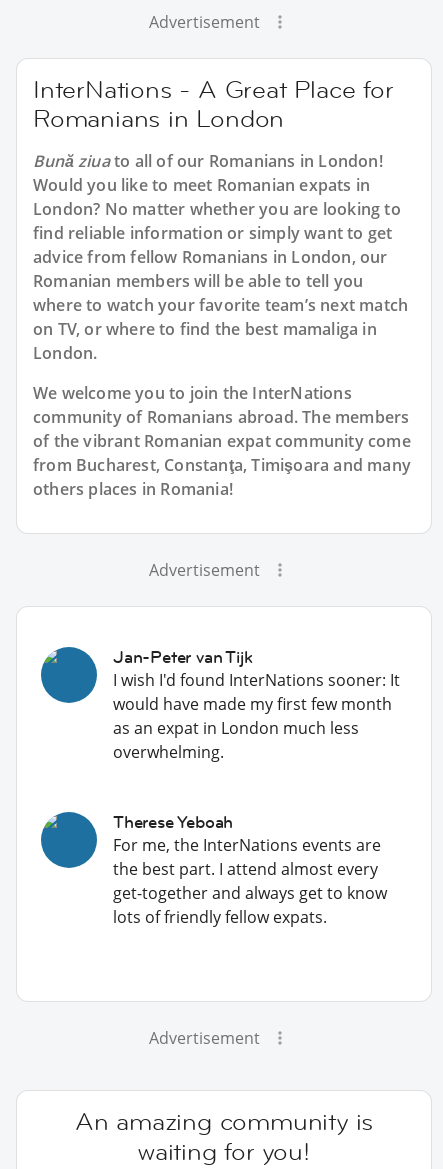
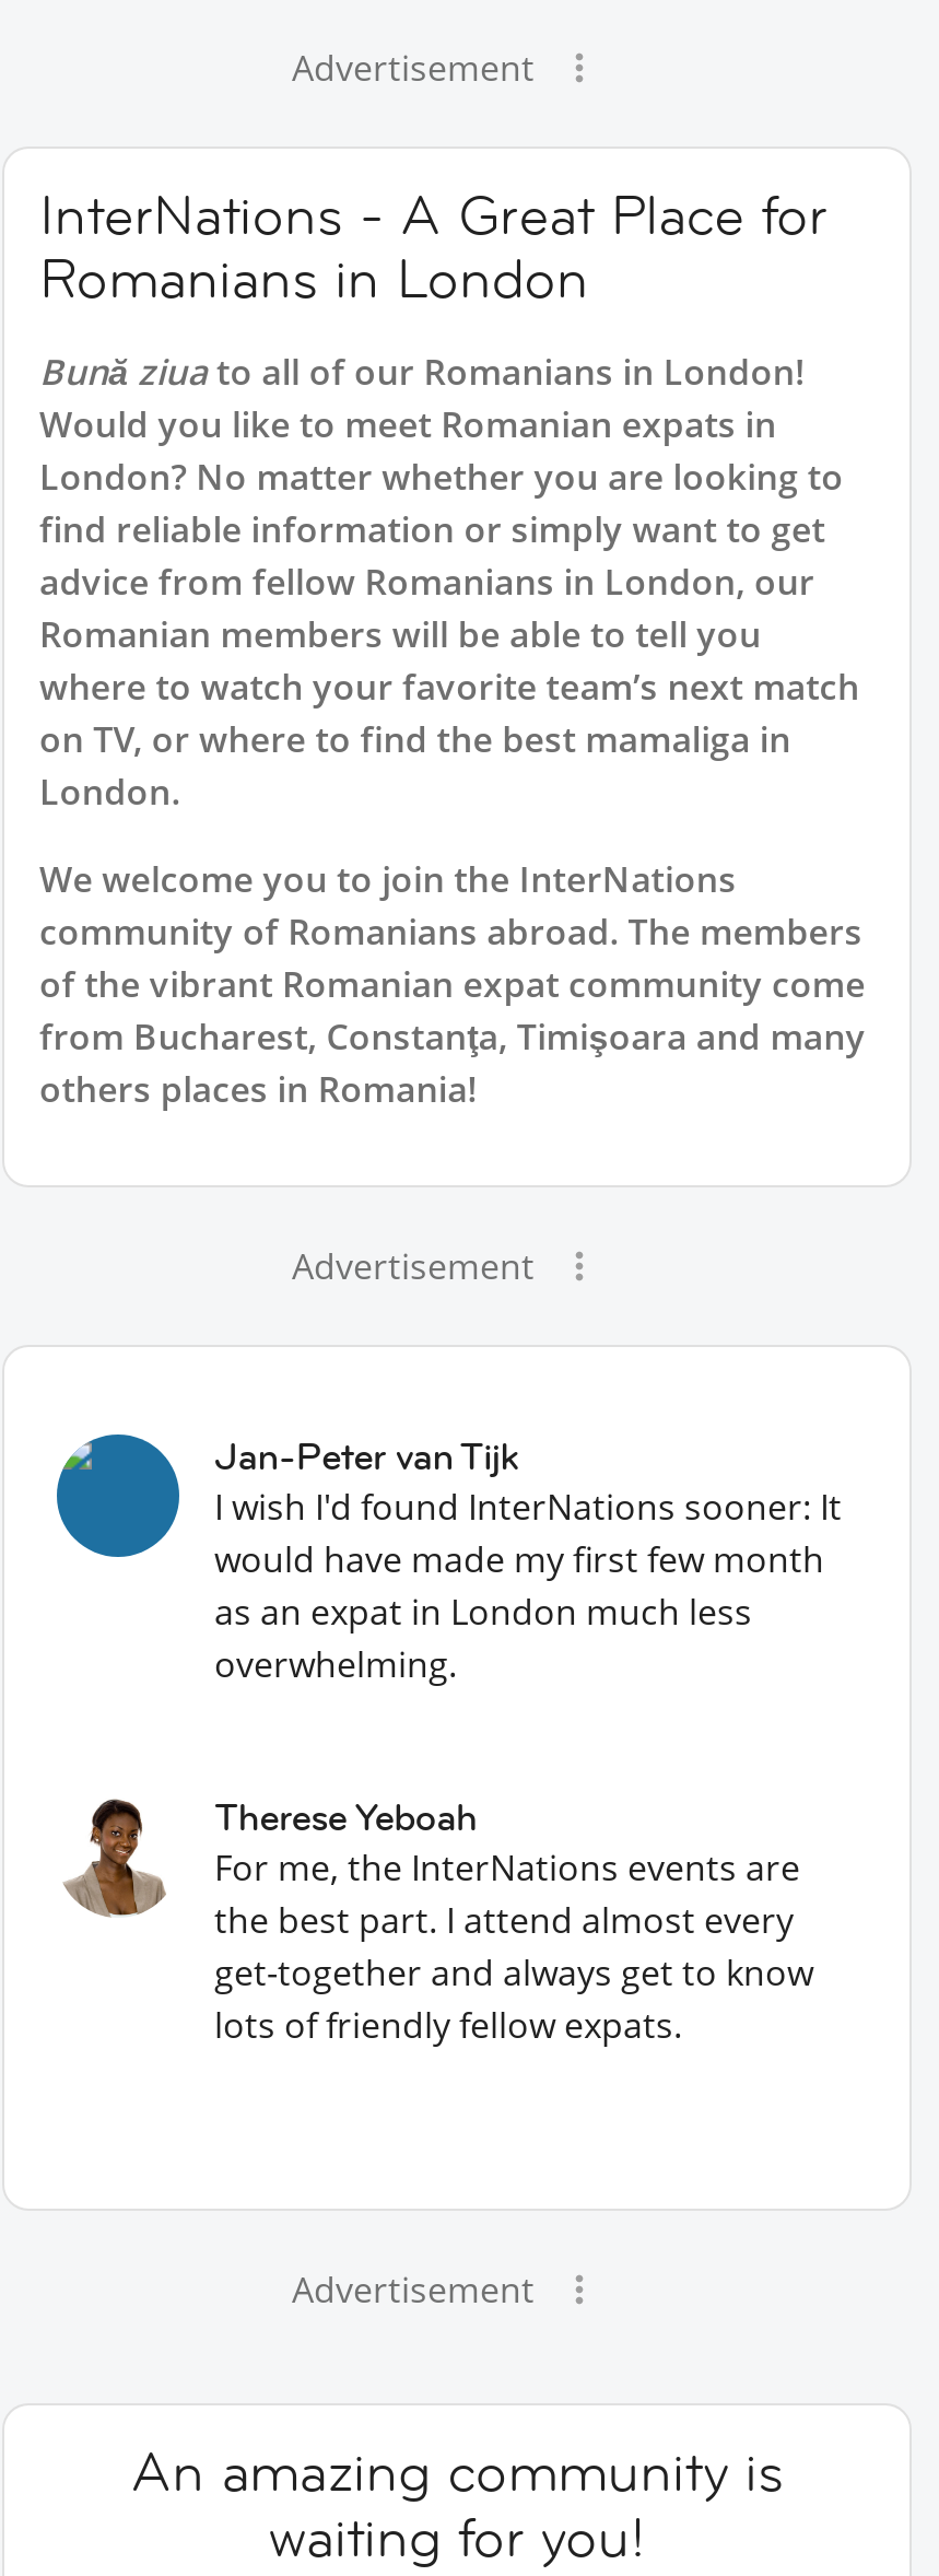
[40,811,98,869] [image] -> [57,1795,179,1918] [image]

